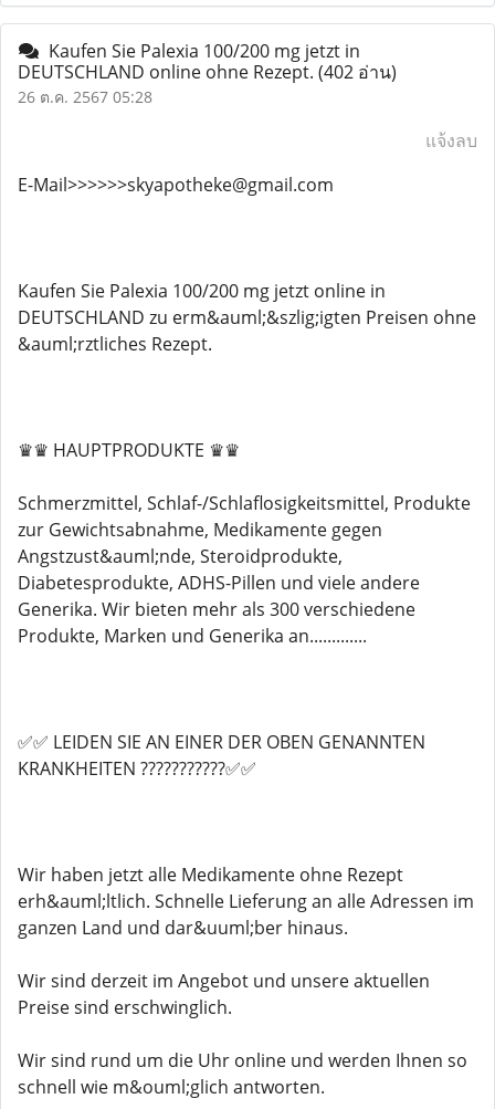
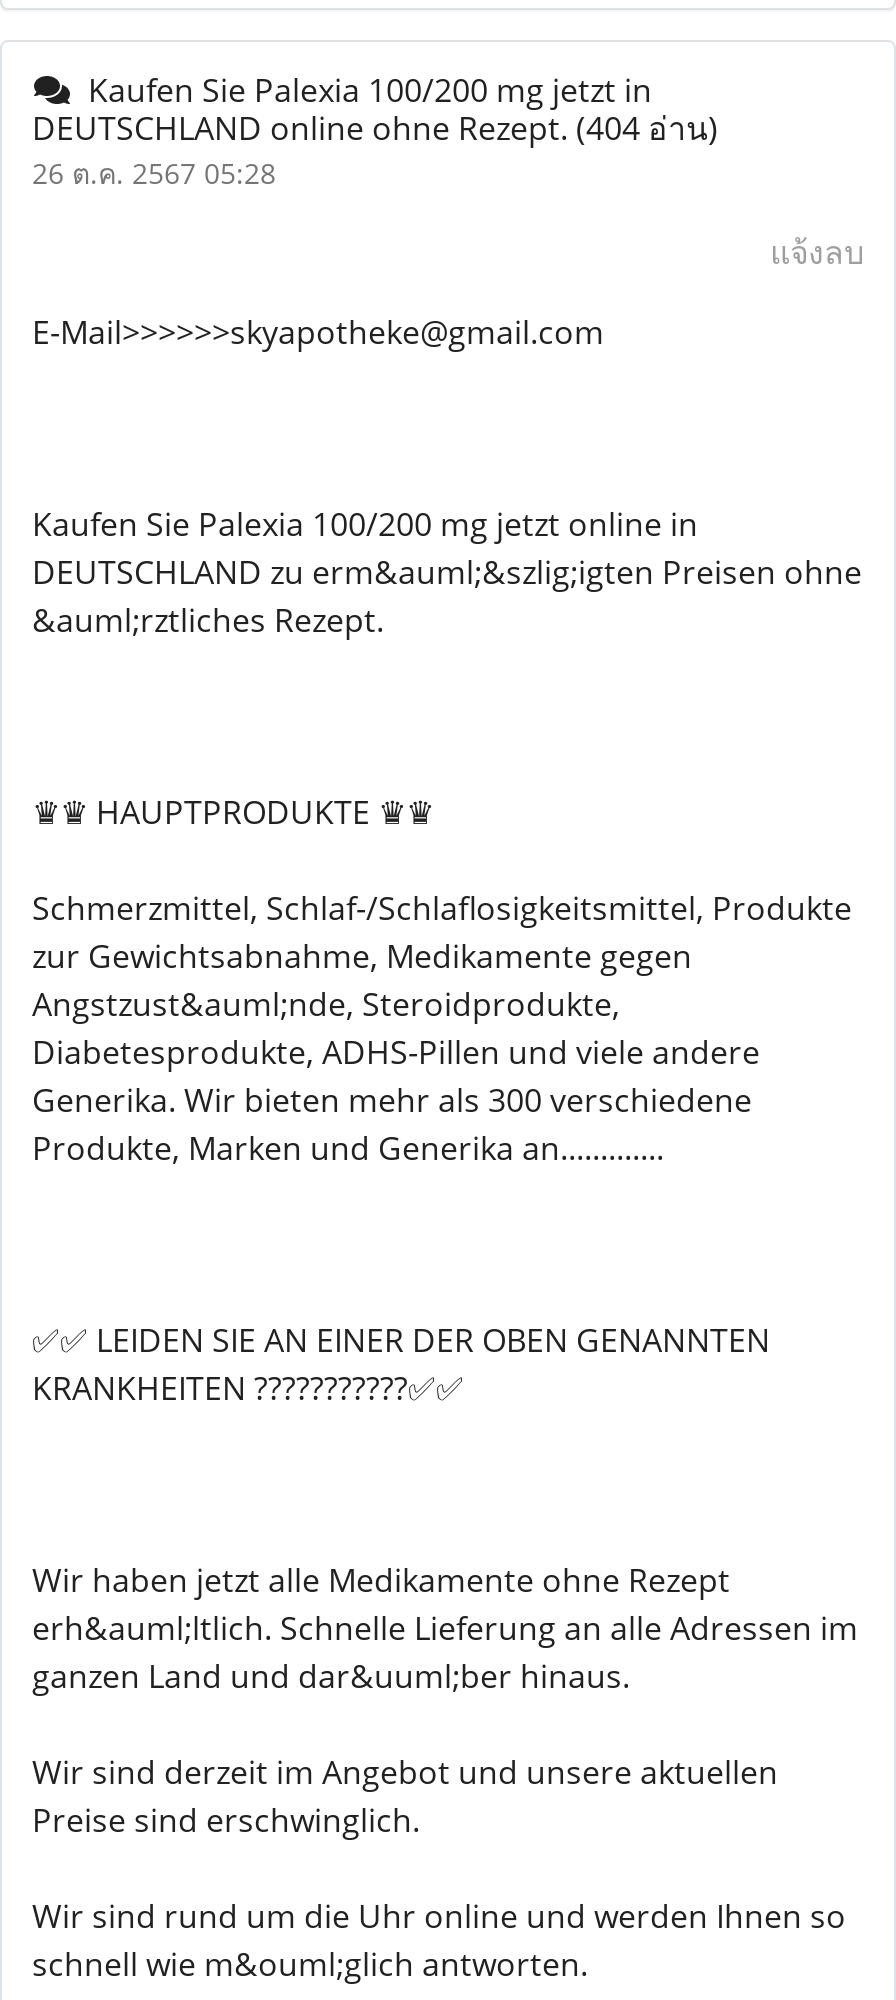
[18,60,397,84] DEUTSCHLAND online ohne Rezept. (402 อ่าน) -> [32,106,718,150] DEUTSCHLAND online ohne Rezept. (404 อ่าน)

